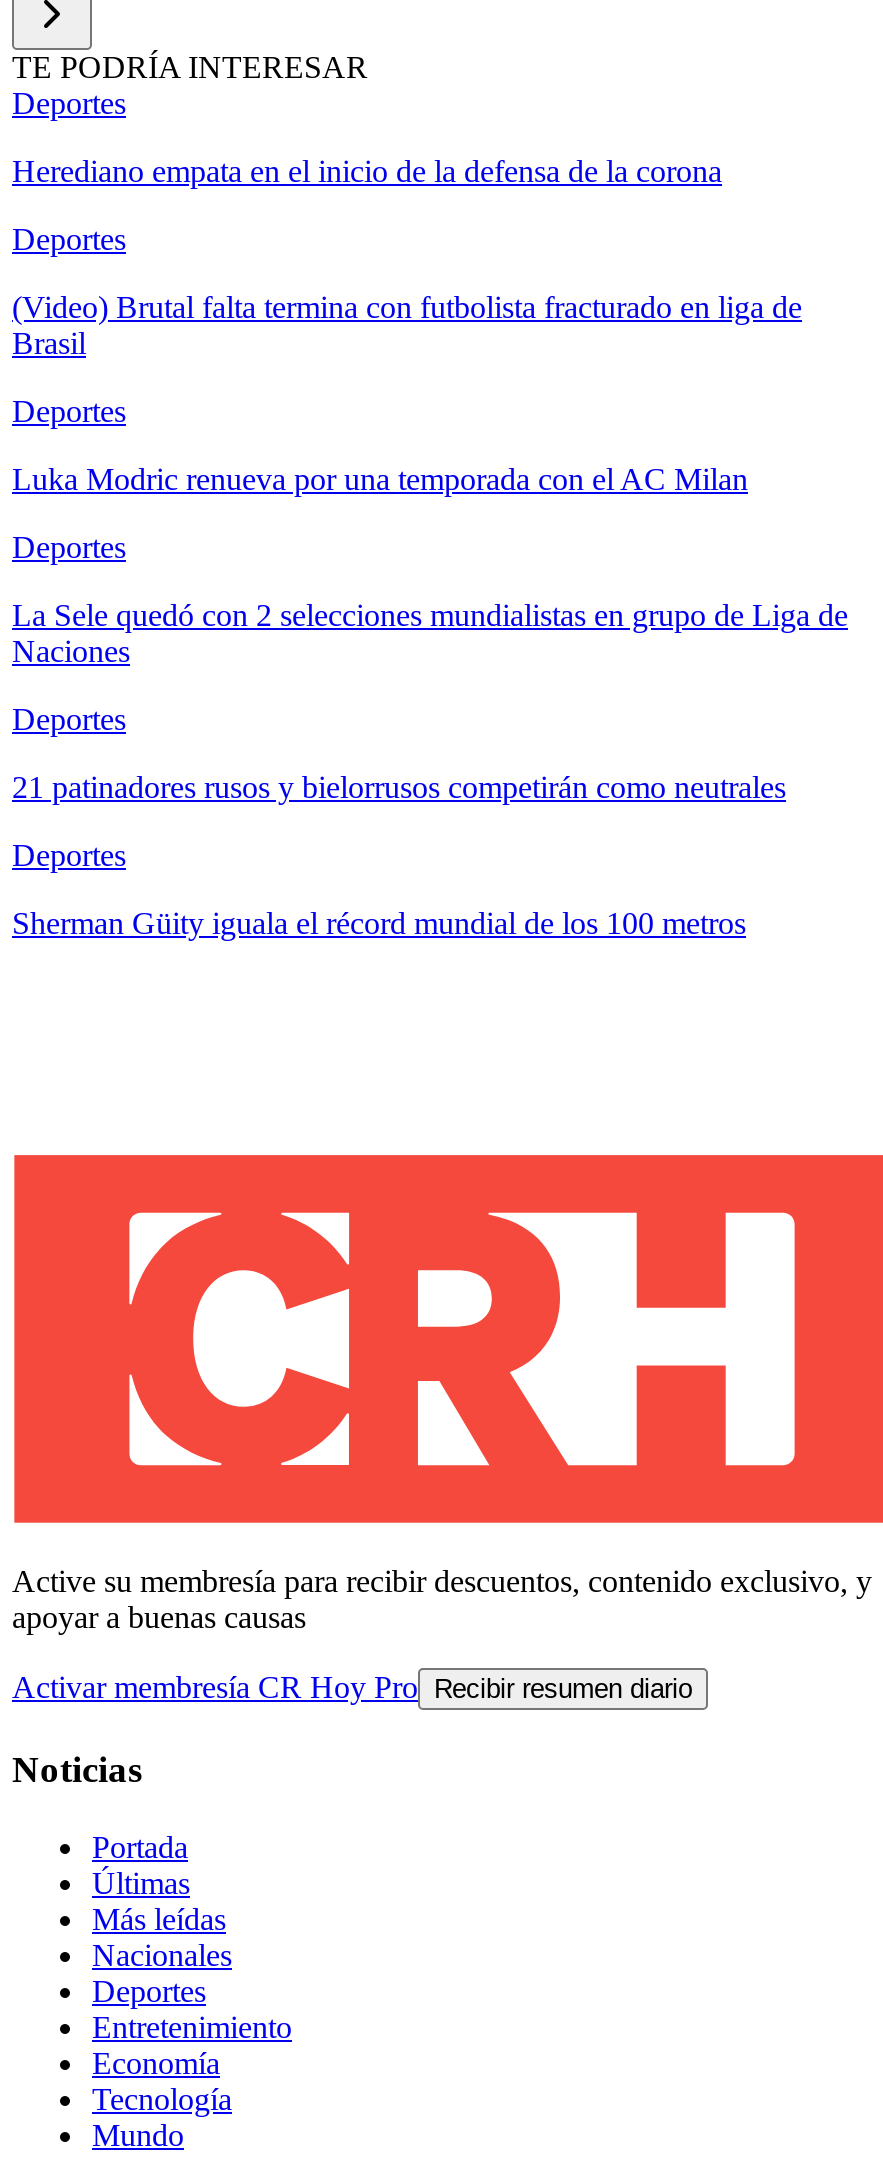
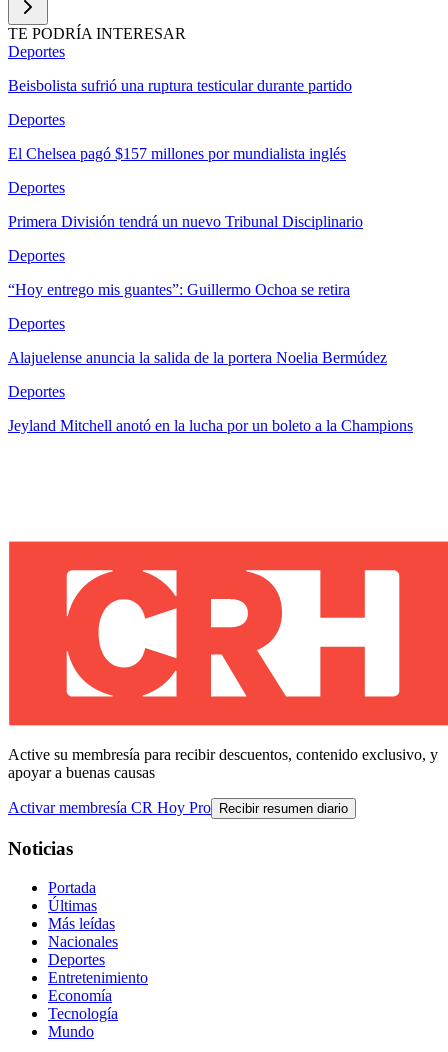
[12,154,722,188] Herediano empata en el inicio de la defensa de la corona -> [8,77,352,94] Beisbolista sufrió una ruptura testicular durante partido
[12,290,802,360] (Video) Brutal falta termina con futbolista fracturado en liga de | Brasil -> [8,145,346,162] El Chelsea pagó $157 millones por mundialista inglés
[12,462,748,496] Luka Modric renueva por una temporada con el AC Milan -> [8,213,363,230] Primera División tendrá un nuevo Tribunal Disciplinario
[12,598,848,668] La Sele quedó con 2 selecciones mundialistas en grupo de Liga de | Naciones -> [8,281,350,298] “Hoy entrego mis guantes”: Guillermo Ochoa se retira
[12,770,786,804] 21 patinadores rusos y bielorrusos competirán como neutrales -> [8,349,387,366] Alajuelense anuncia la salida de la portera Noelia Bermúdez
[12,906,746,940] Sherman Güity iguala el récord mundial de los 100 metros -> [8,417,413,434] Jeyland Mitchell anotó en la lucha por un boleto a la Champions

